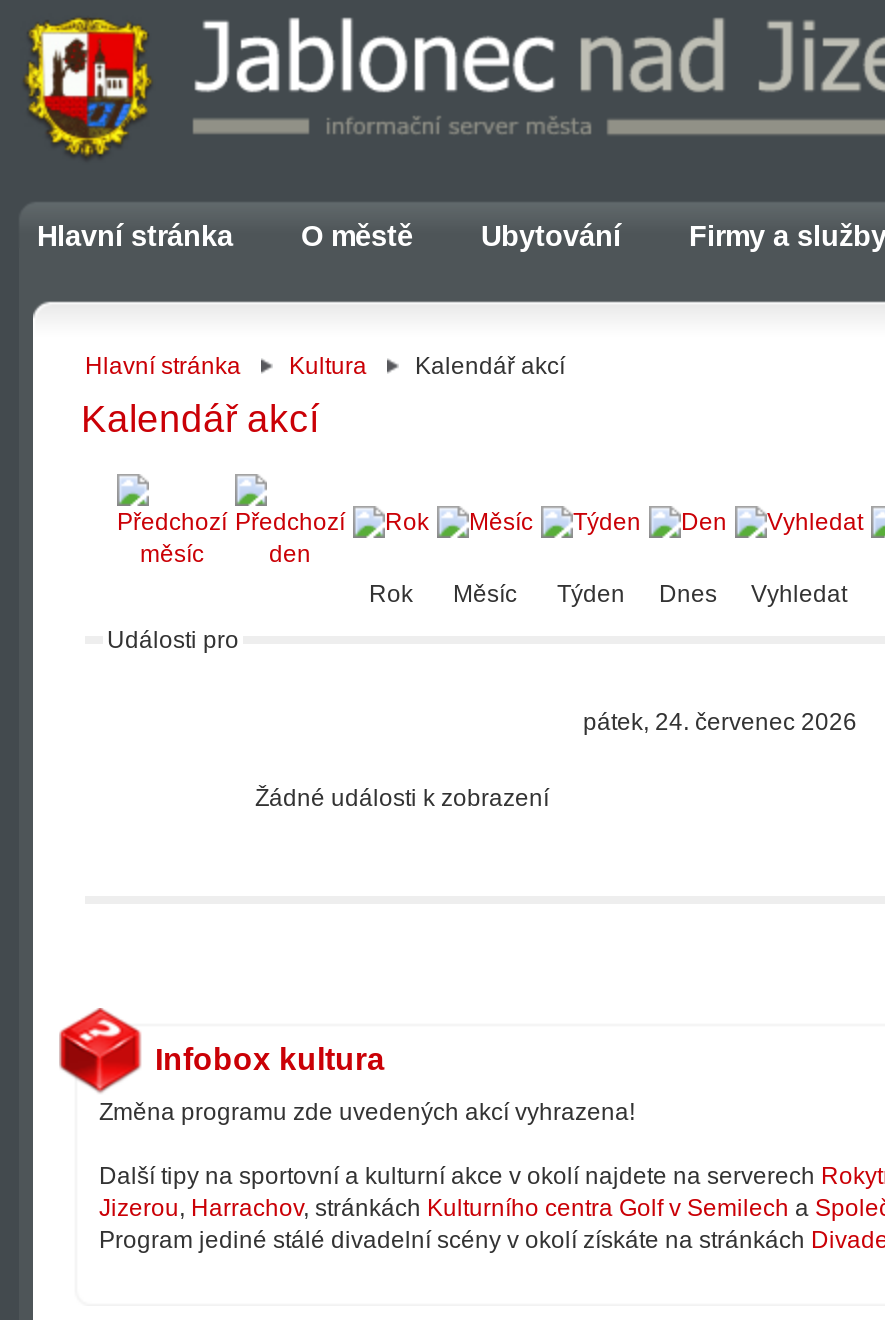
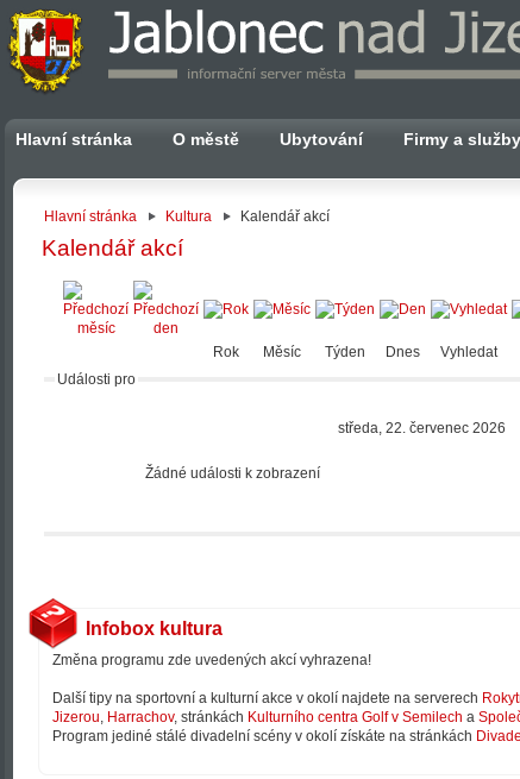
[583,708,857,736] pátek, 24. červenec 2026 -> [338,420,506,437] středa, 22. červenec 2026

